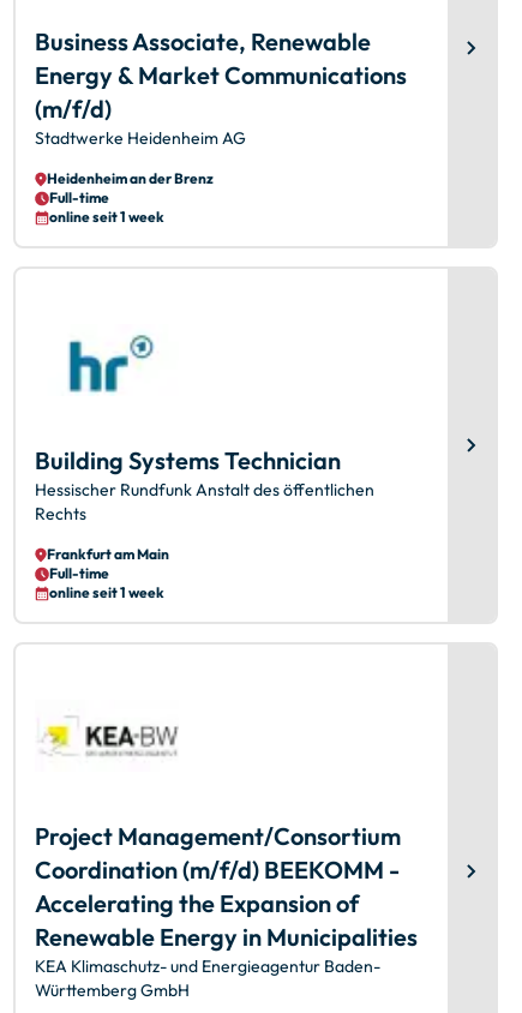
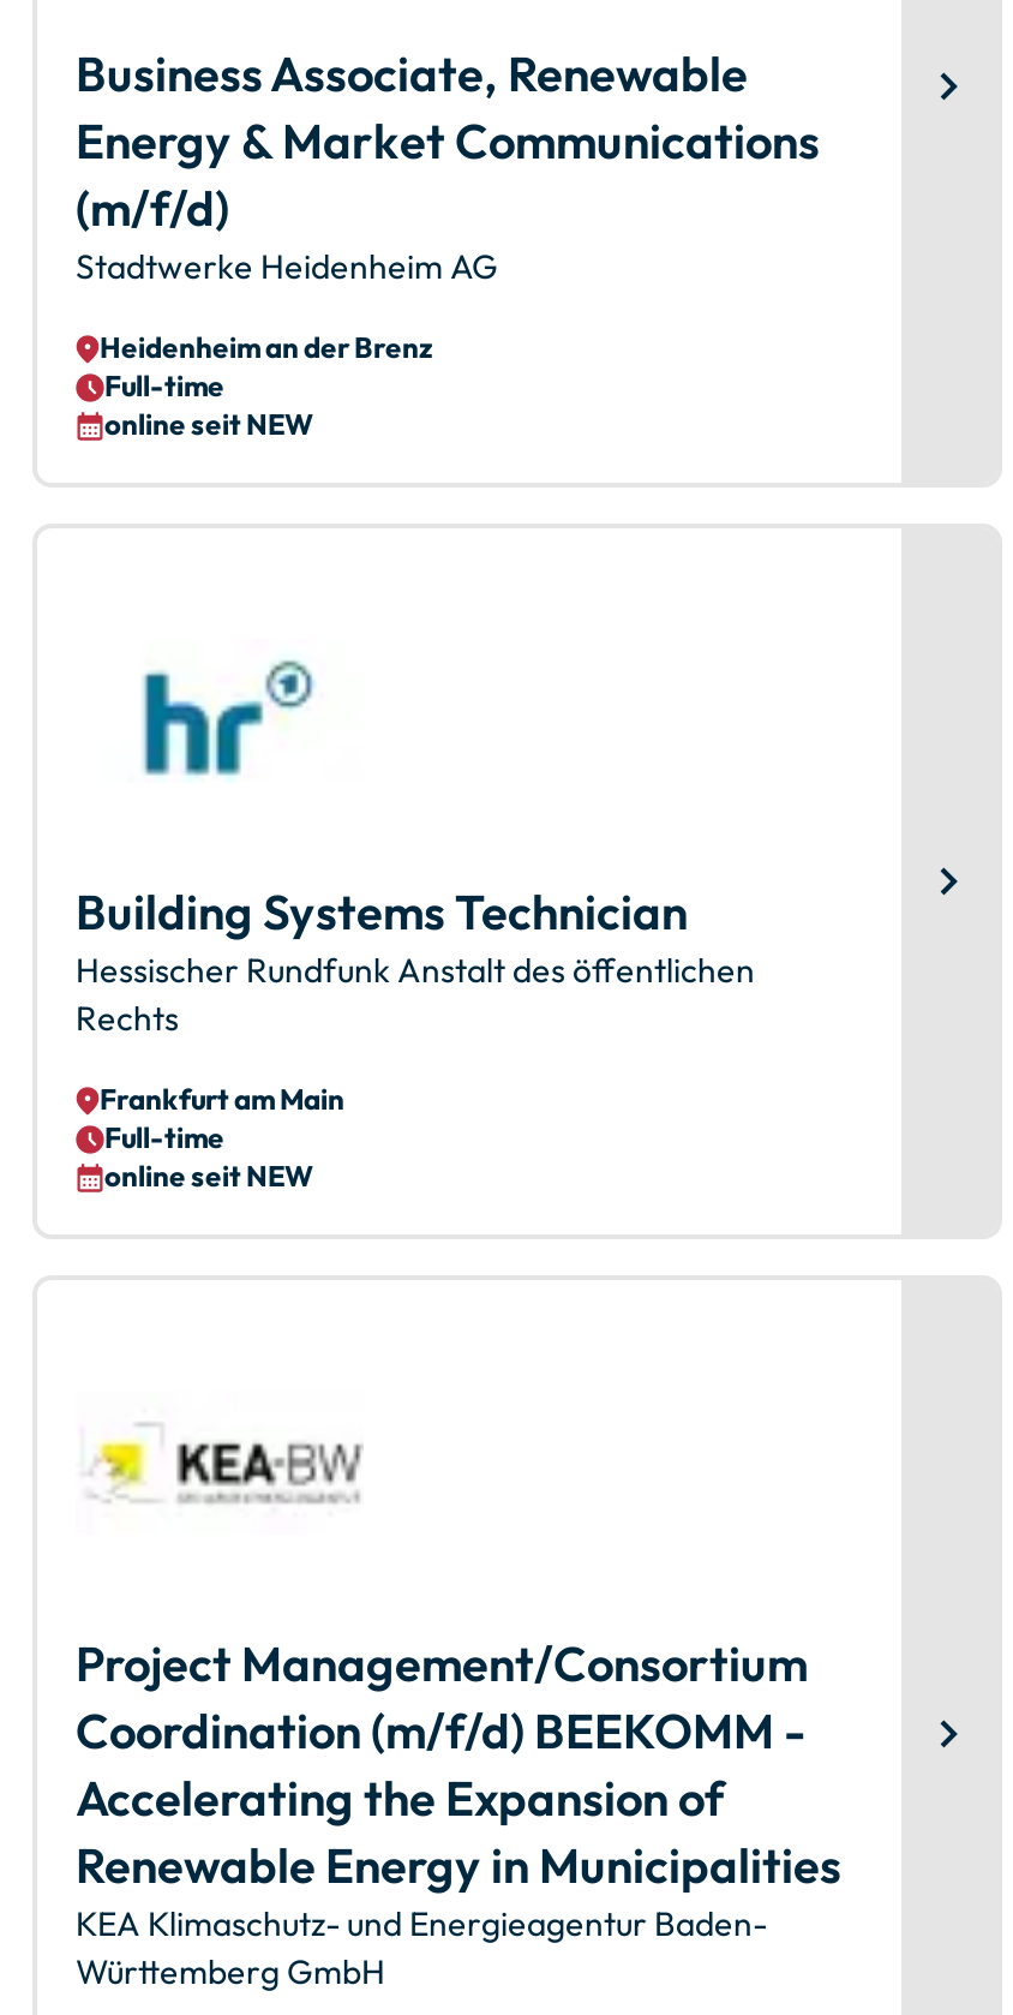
[49,208,164,226] online seit 1 week -> [104,406,313,442] online seit NEW
[49,583,164,601] online seit 1 week -> [104,1158,313,1194] online seit NEW

